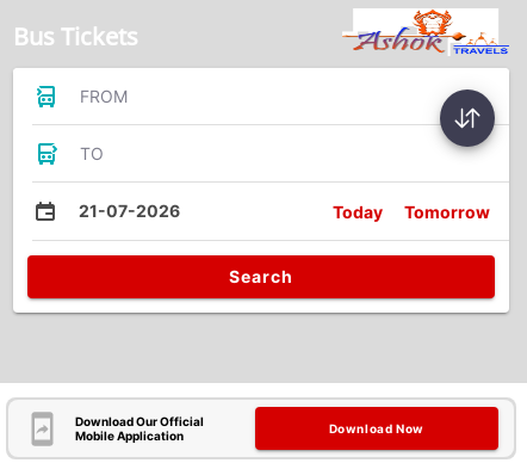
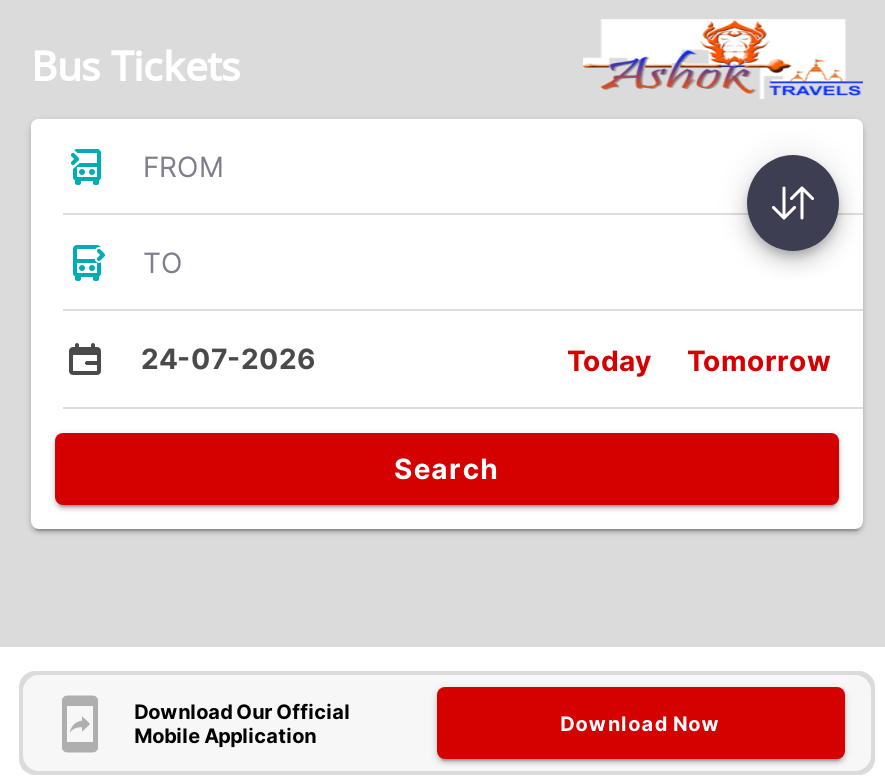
[79,200,180,221] 21-07-2026 -> [141,341,315,375] 24-07-2026

